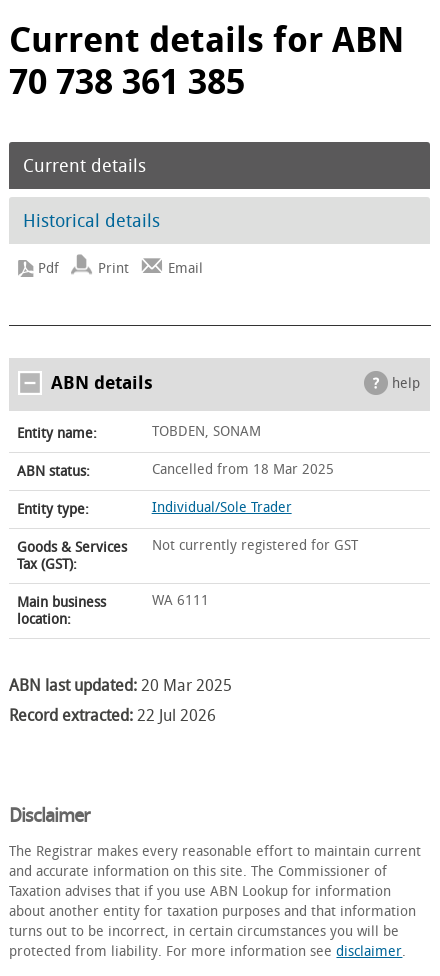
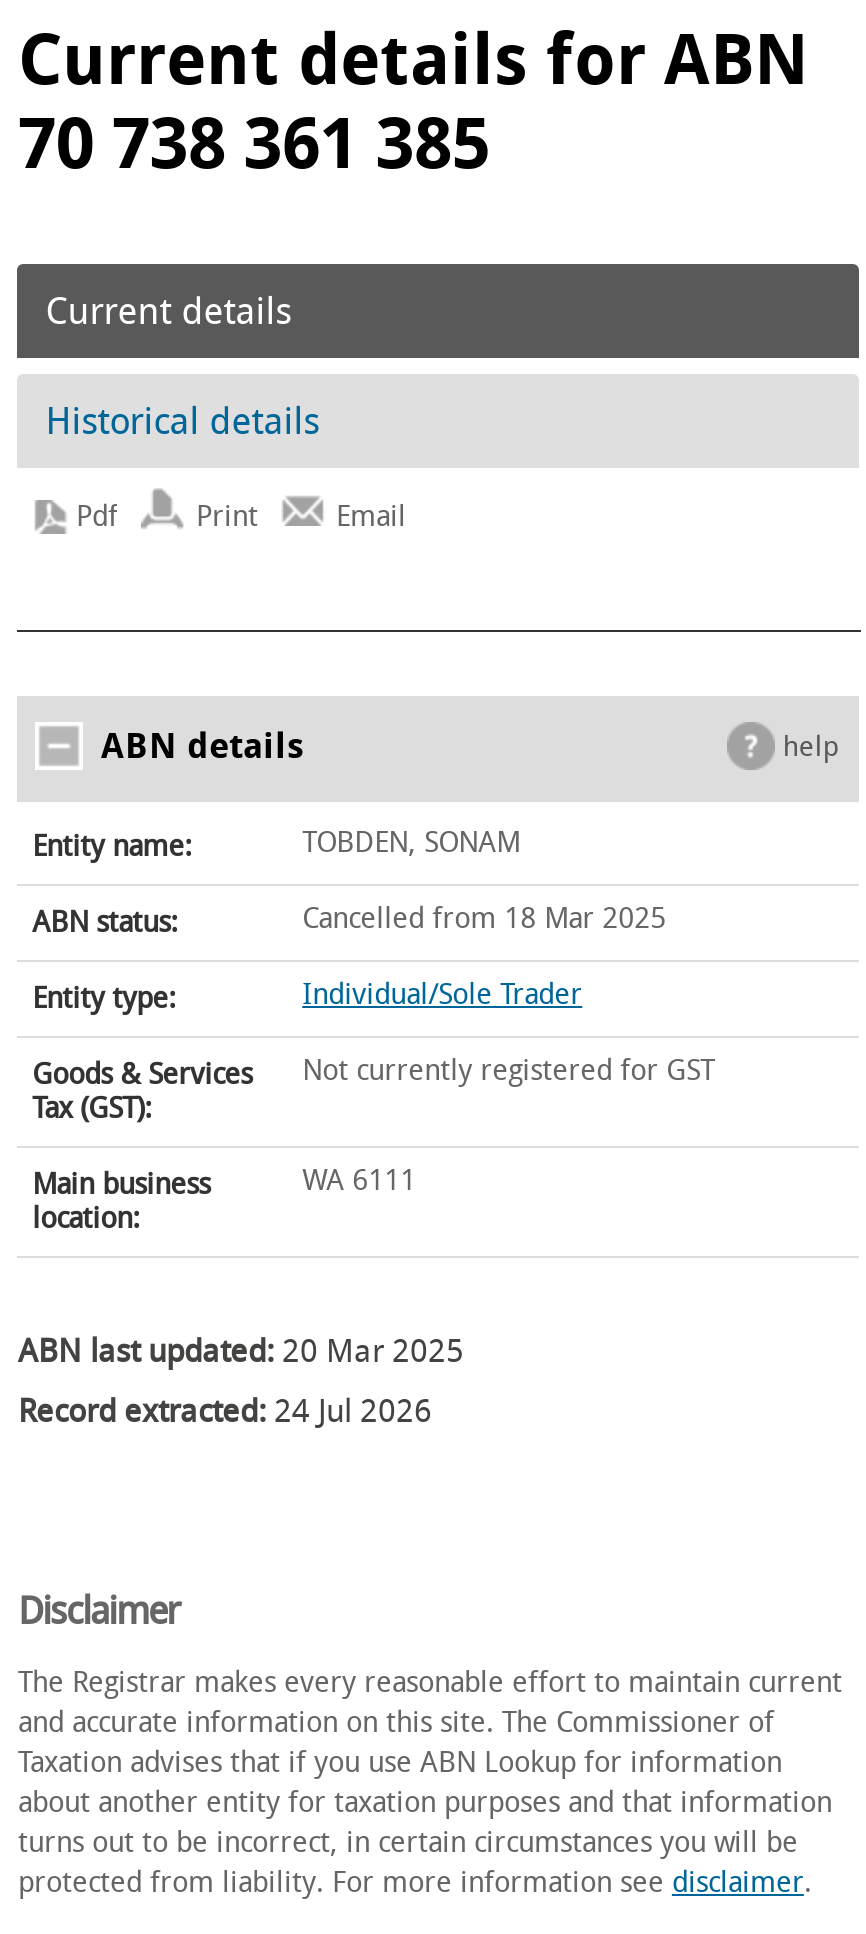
[9,706,216,725] Record extracted: 22 Jul 2026 -> [18,1392,432,1430] Record extracted: 24 Jul 2026

